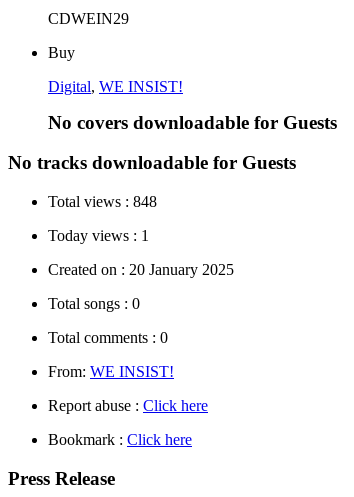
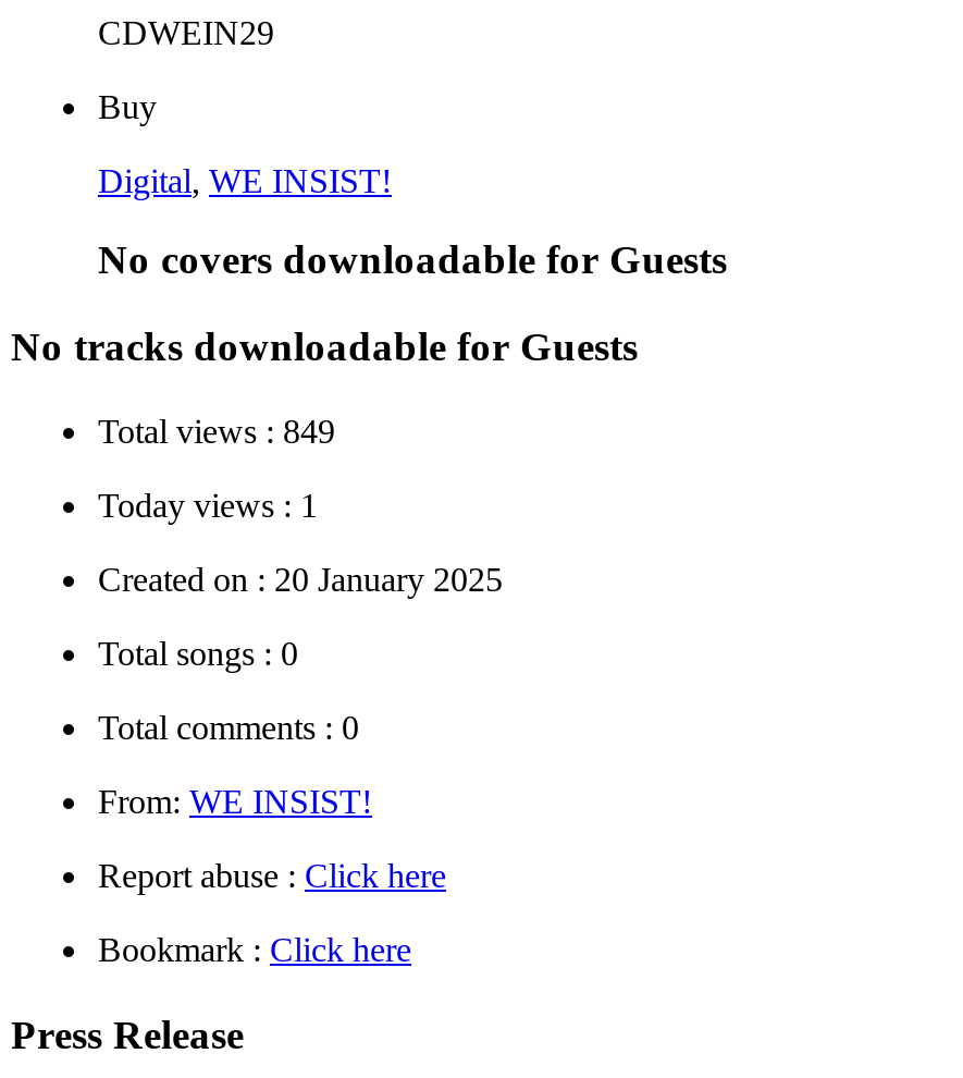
[48,193,157,210] Total views : 848 -> [98,413,335,450] Total views : 849

